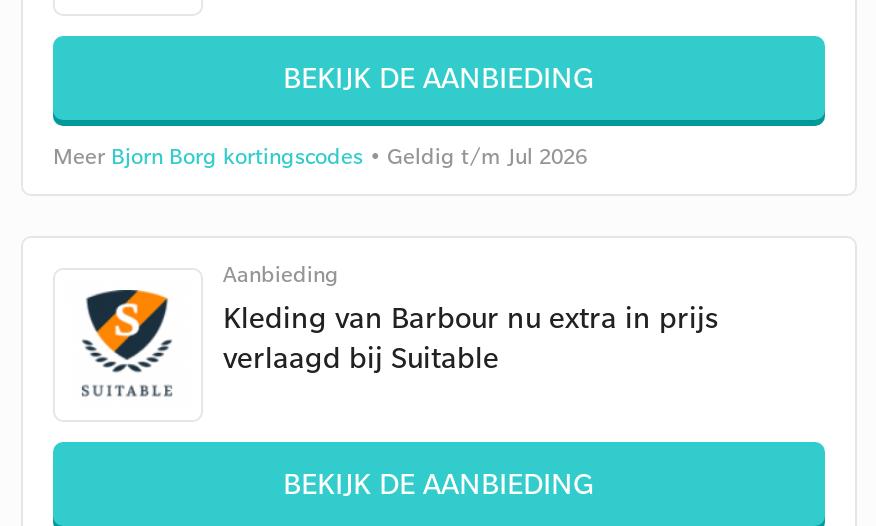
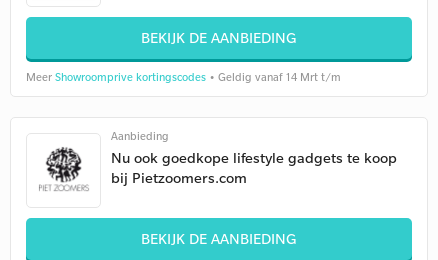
[53,142,587,170] Meer Bjorn Borg kortingscodes • Geldig t/m Jul 2026 -> [26,70,341,84] Meer Showroomprive kortingscodes • Geldig vanaf 14 Mrt t/m
[81,288,719,398] [image] | Kleding van Barbour nu extra in prijs | verlaagd bij Suitable -> [38,144,397,195] [image] | Nu ook goedkope lifestyle gadgets te koop | bij Pietzoomers.com

